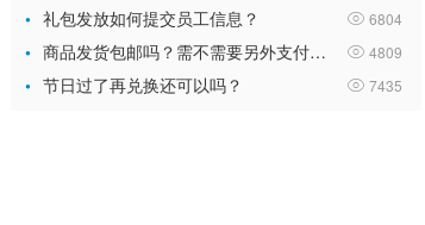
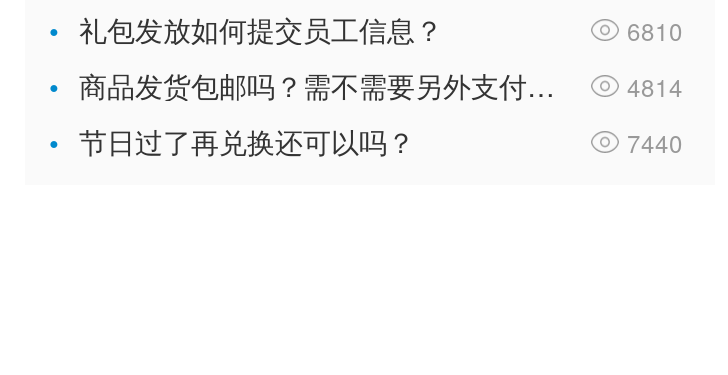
[369,8,402,28] 6804 -> [627,12,683,46] 6810
[369,41,402,61] 4809 -> [627,68,683,102] 4814
[369,74,402,95] 7435 -> [627,124,683,158] 7440

